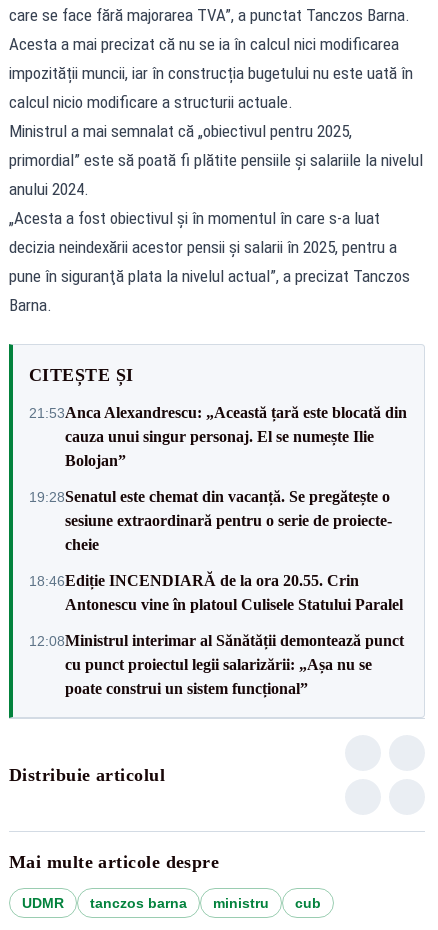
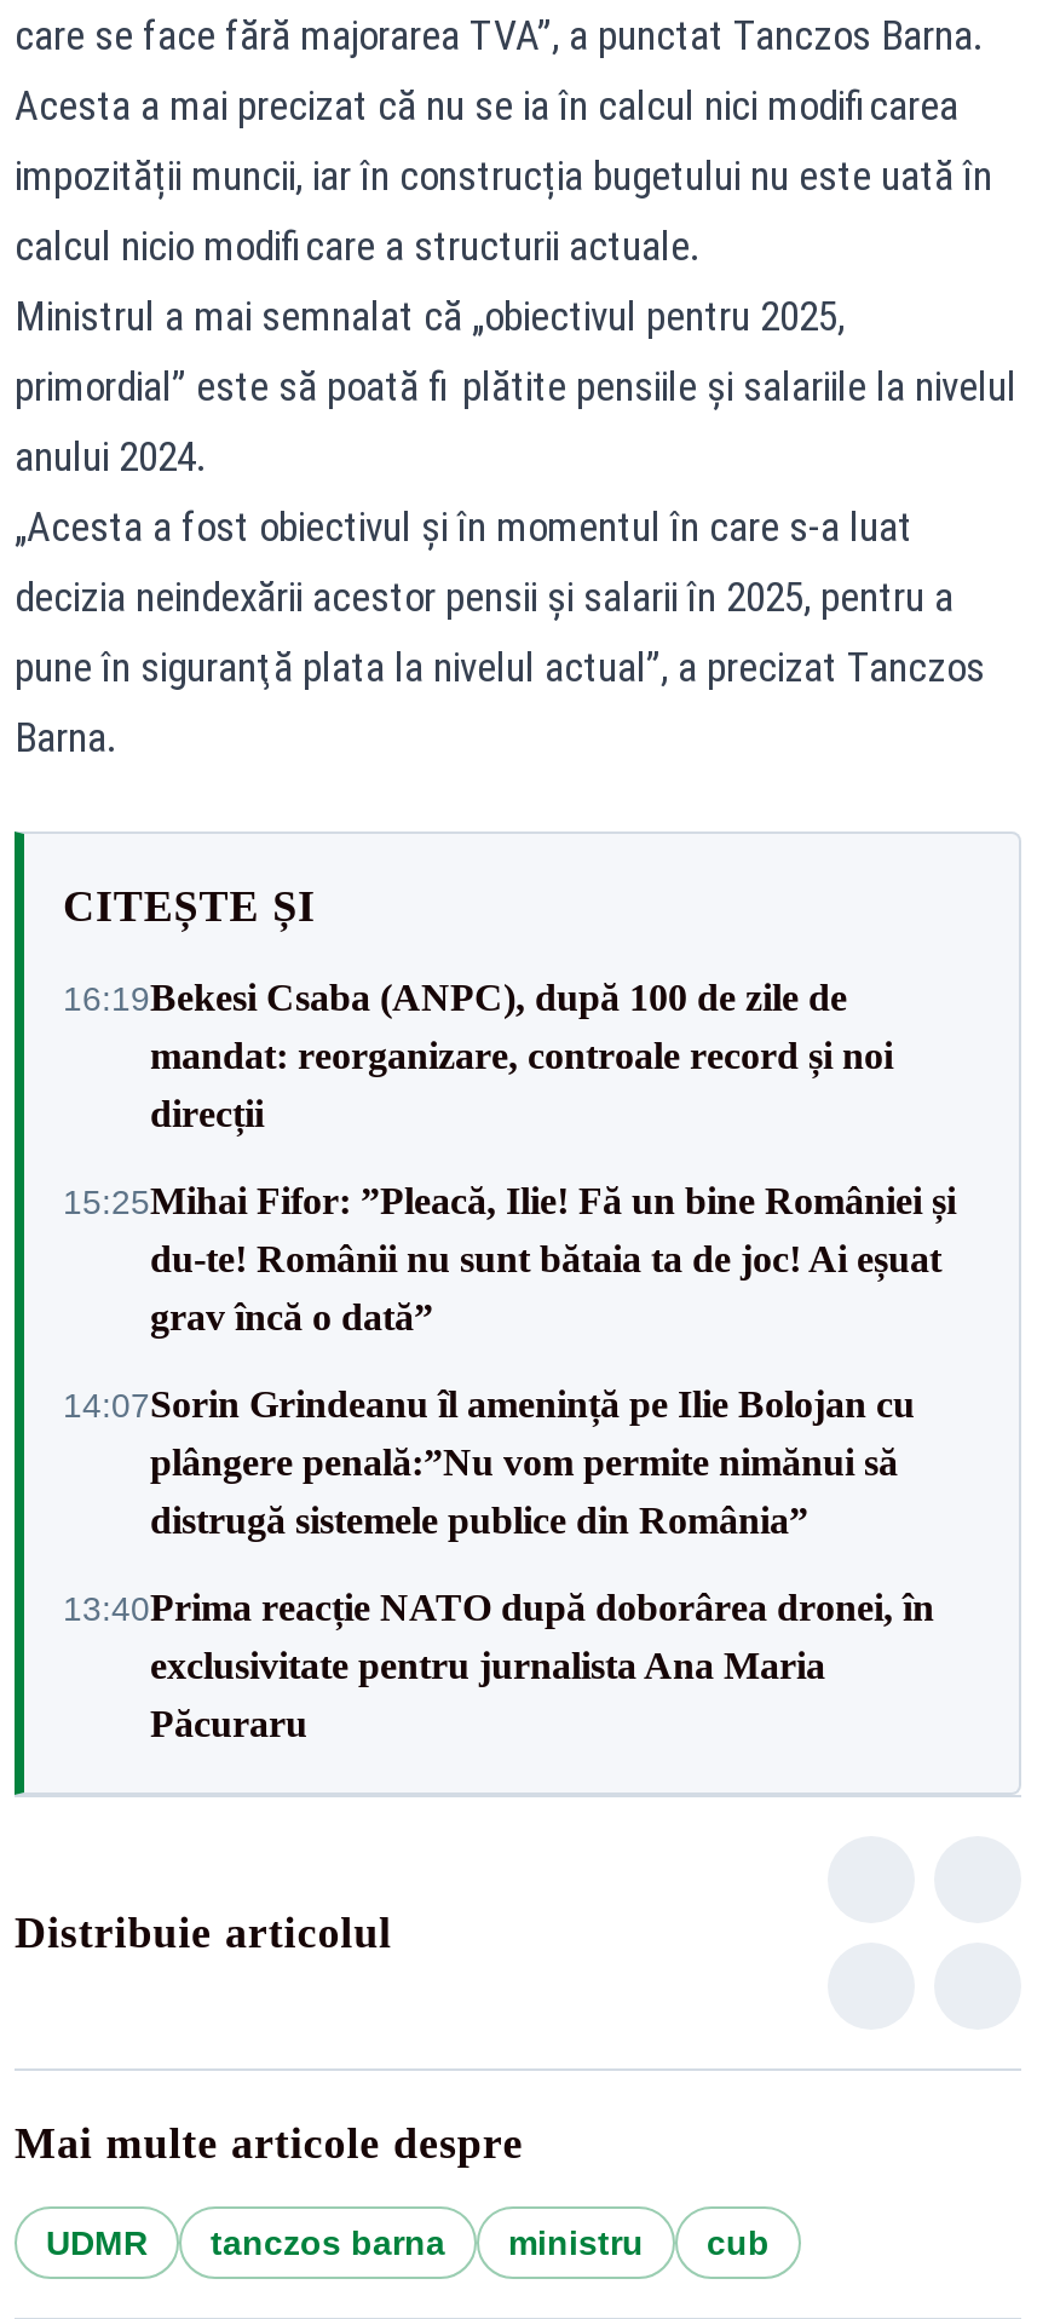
[29,403,407,468] 21:53Anca Alexandrescu: „Această țară este blocată din | cauza unui singur personaj. El se numește Ilie | Bolojan” -> [63,977,893,1134] 16:19Bekesi Csaba (ANPC), după 100 de zile de | mandat: reorganizare, controale record și noi | direcții
[29,487,392,552] 19:28Senatul este chemat din vacanță. Se pregătește o | sesiune extraordinară pentru o serie de proiecte- | cheie -> [63,1180,956,1337] 15:25Mihai Fifor: ”Pleacă, Ilie! Fă un bine României și | du-te! Românii nu sunt bătaia ta de joc! Ai eșuat | grav încă o dată”
[29,571,403,612] 18:46Ediție INCENDIARĂ de la ora 20.55. Crin | Antonescu vine în platoul Culisele Statului Paralel -> [63,1383,915,1541] 14:07Sorin Grindeanu îl amenință pe Ilie Bolojan cu | plângere penală:”Nu vom permite nimănui să | distrugă sistemele publice din România”
[29,631,404,696] 12:08Ministrul interimar al Sănătății demontează punct | cu punct proiectul legii salarizării: „Așa nu se | poate construi un sistem funcțional” -> [63,1587,934,1744] 13:40Prima reacție NATO după doborârea dronei, în | exclusivitate pentru jurnalista Ana Maria | Păcuraru

